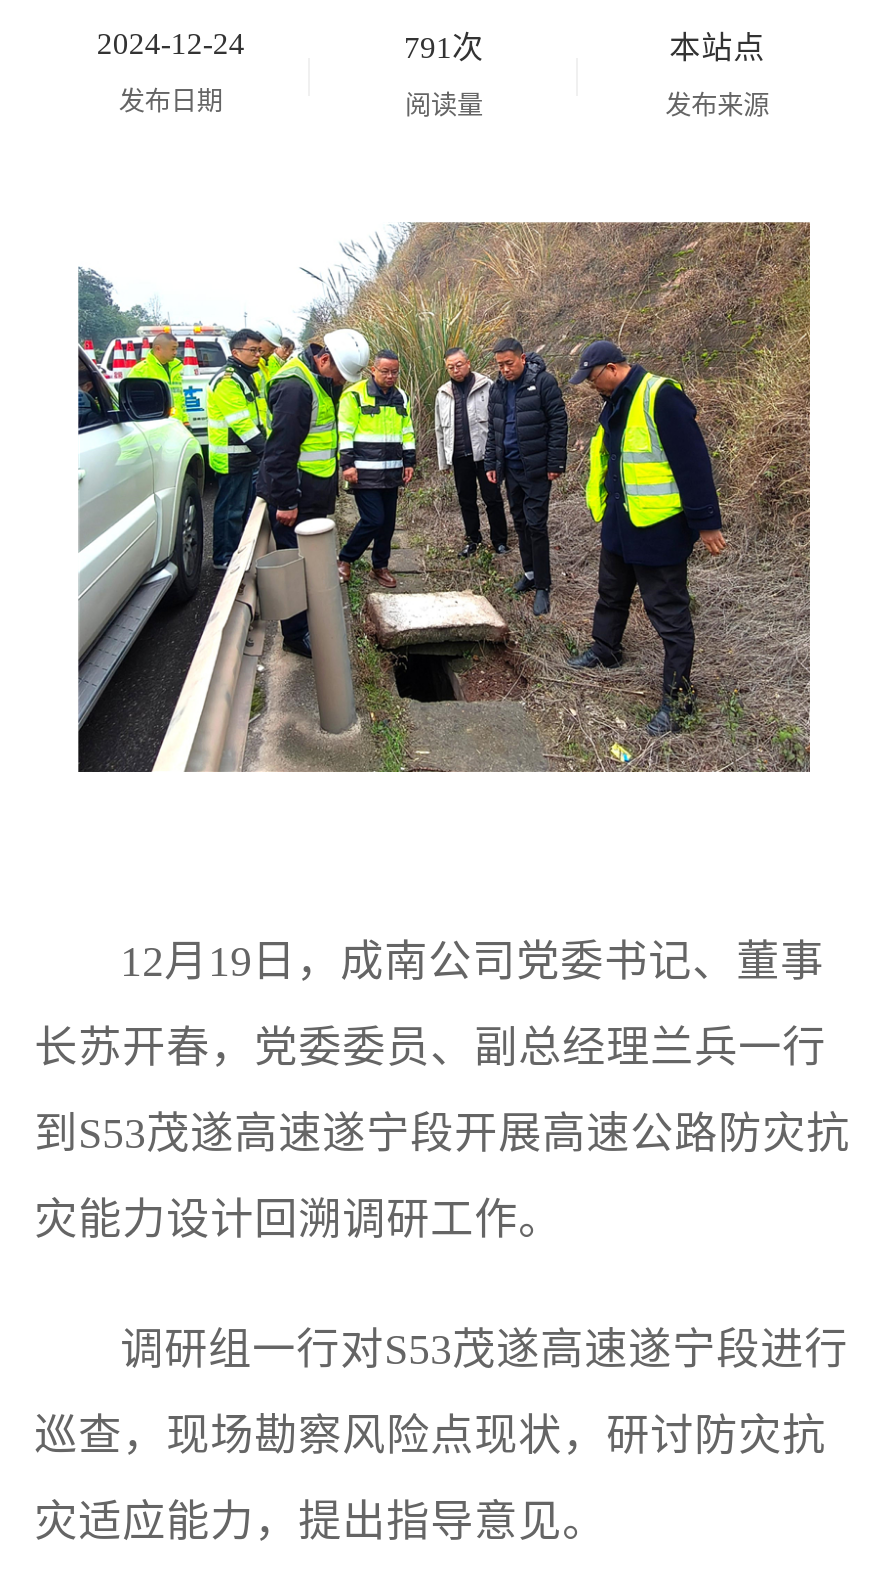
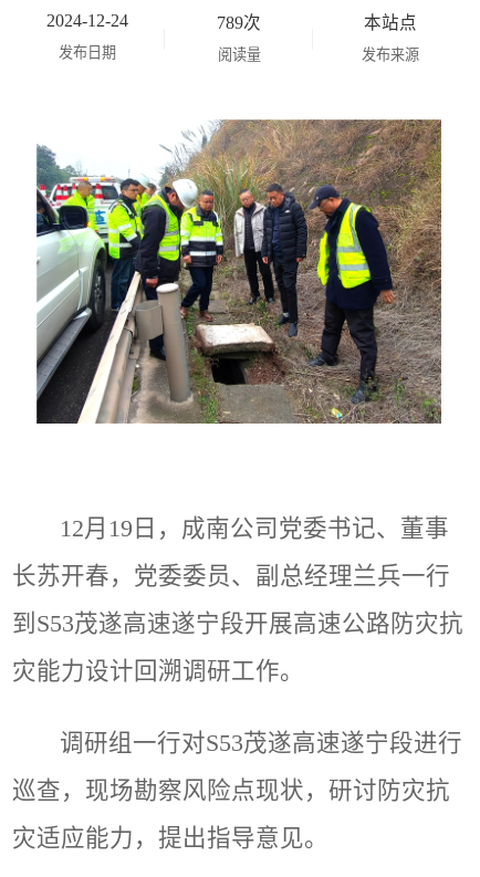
[404,29,484,63] 791次 -> [217,13,261,32] 789次

